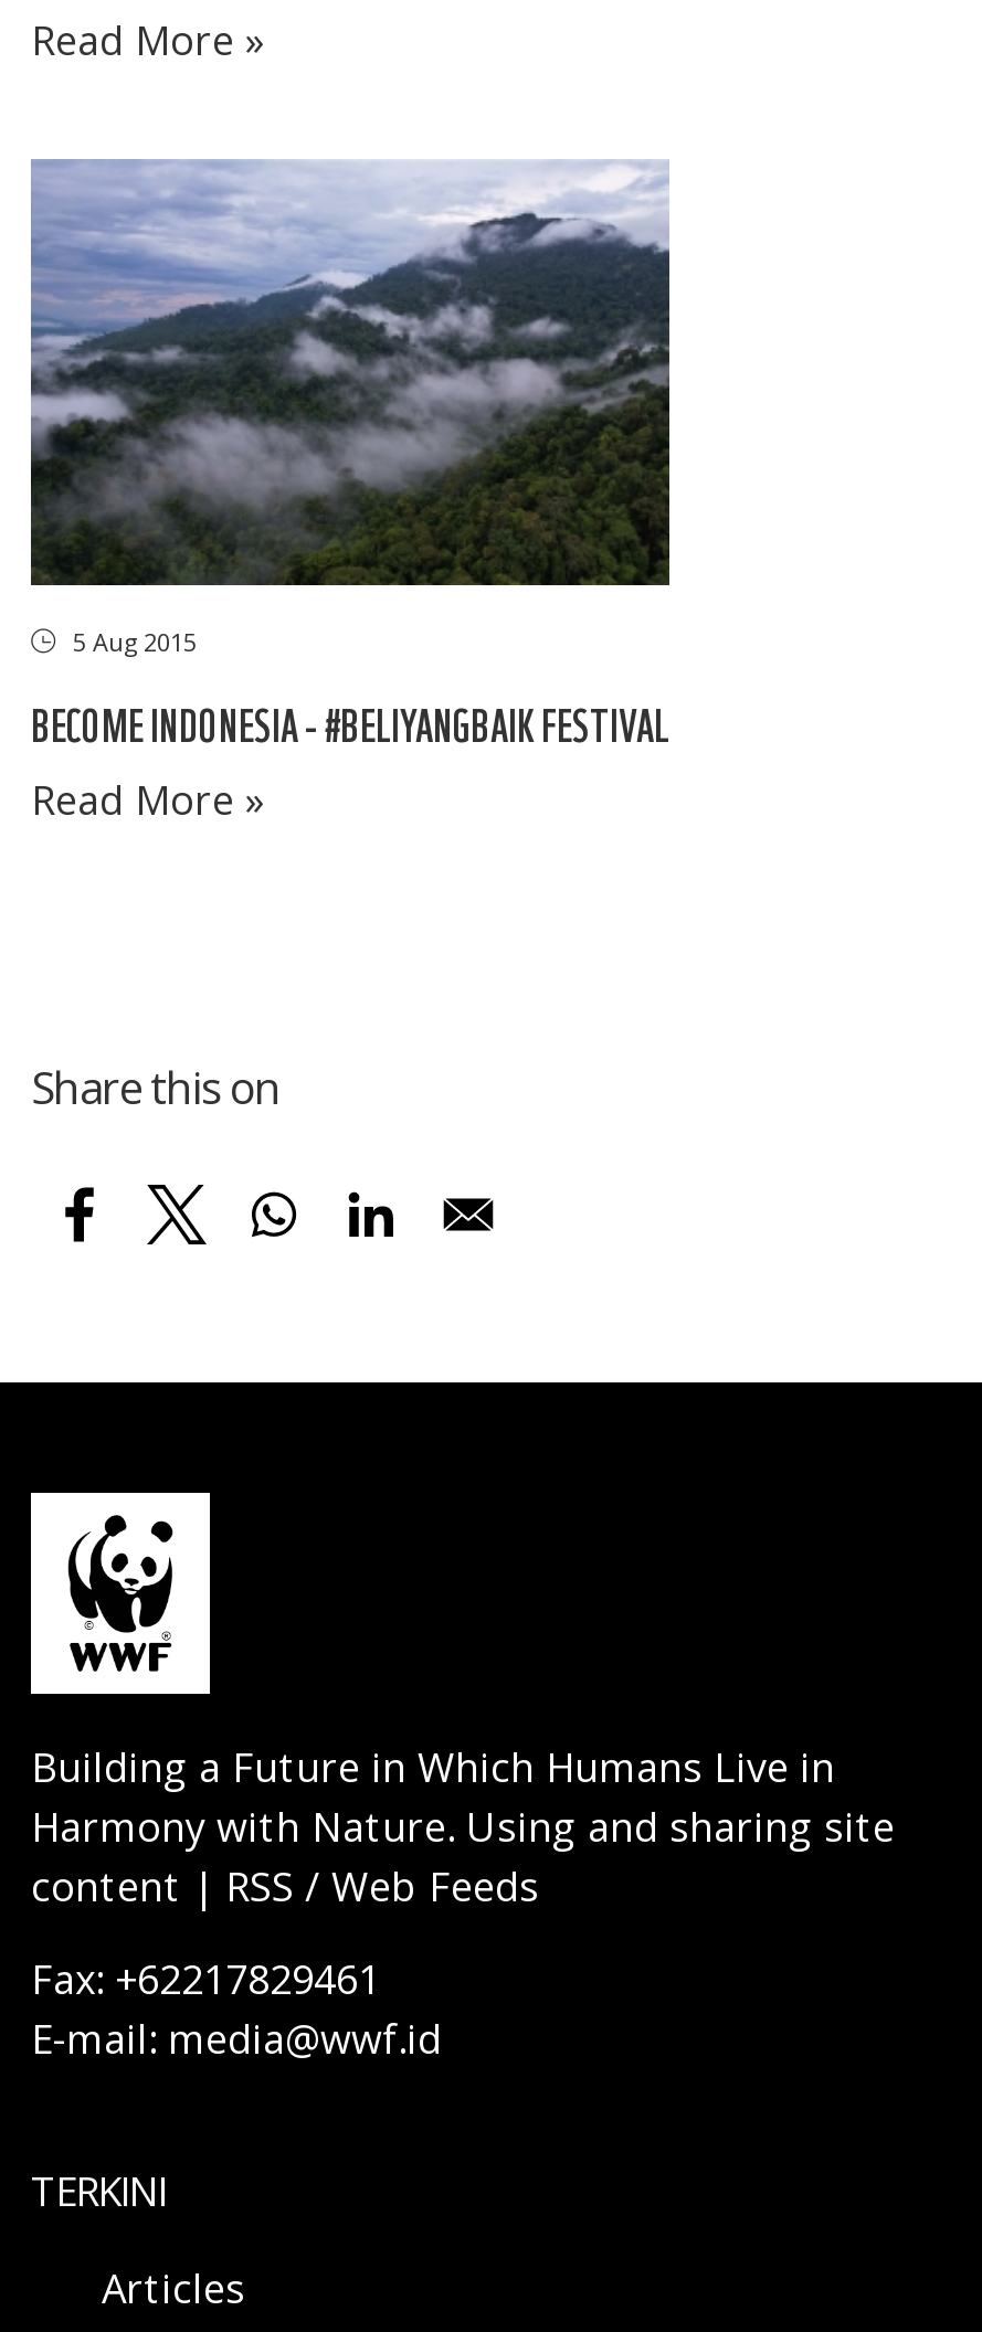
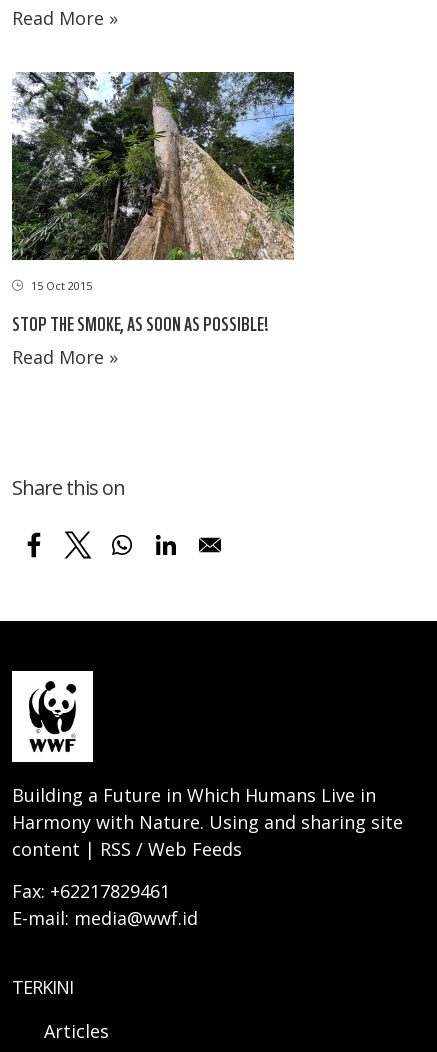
[29,158,672,657] [image] | 5 Aug 2015 -> [12,71,301,293] [image] | 15 Oct 2015
[31,694,669,750] BECOME INDONESIA - #BELIYANGBAIK FESTIVAL -> [12,310,269,335] STOP THE SMOKE, AS SOON AS POSSIBLE!

